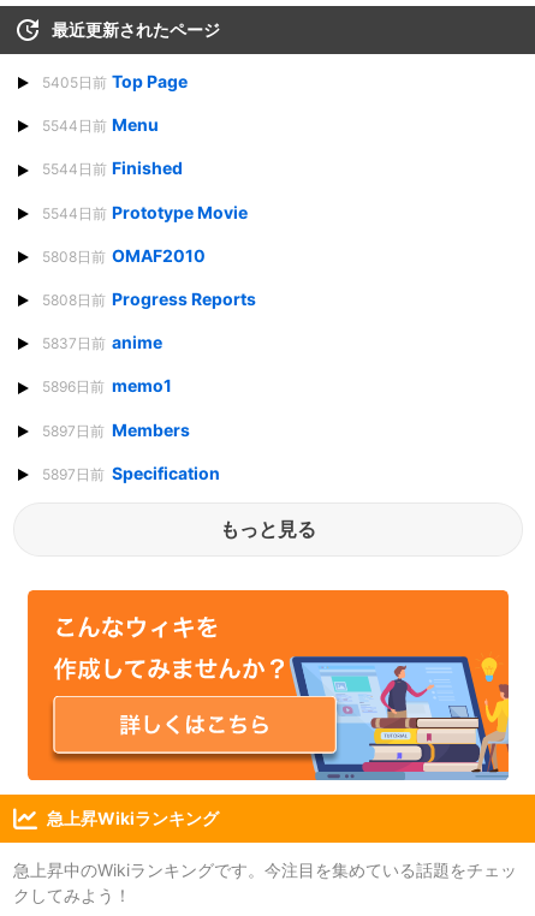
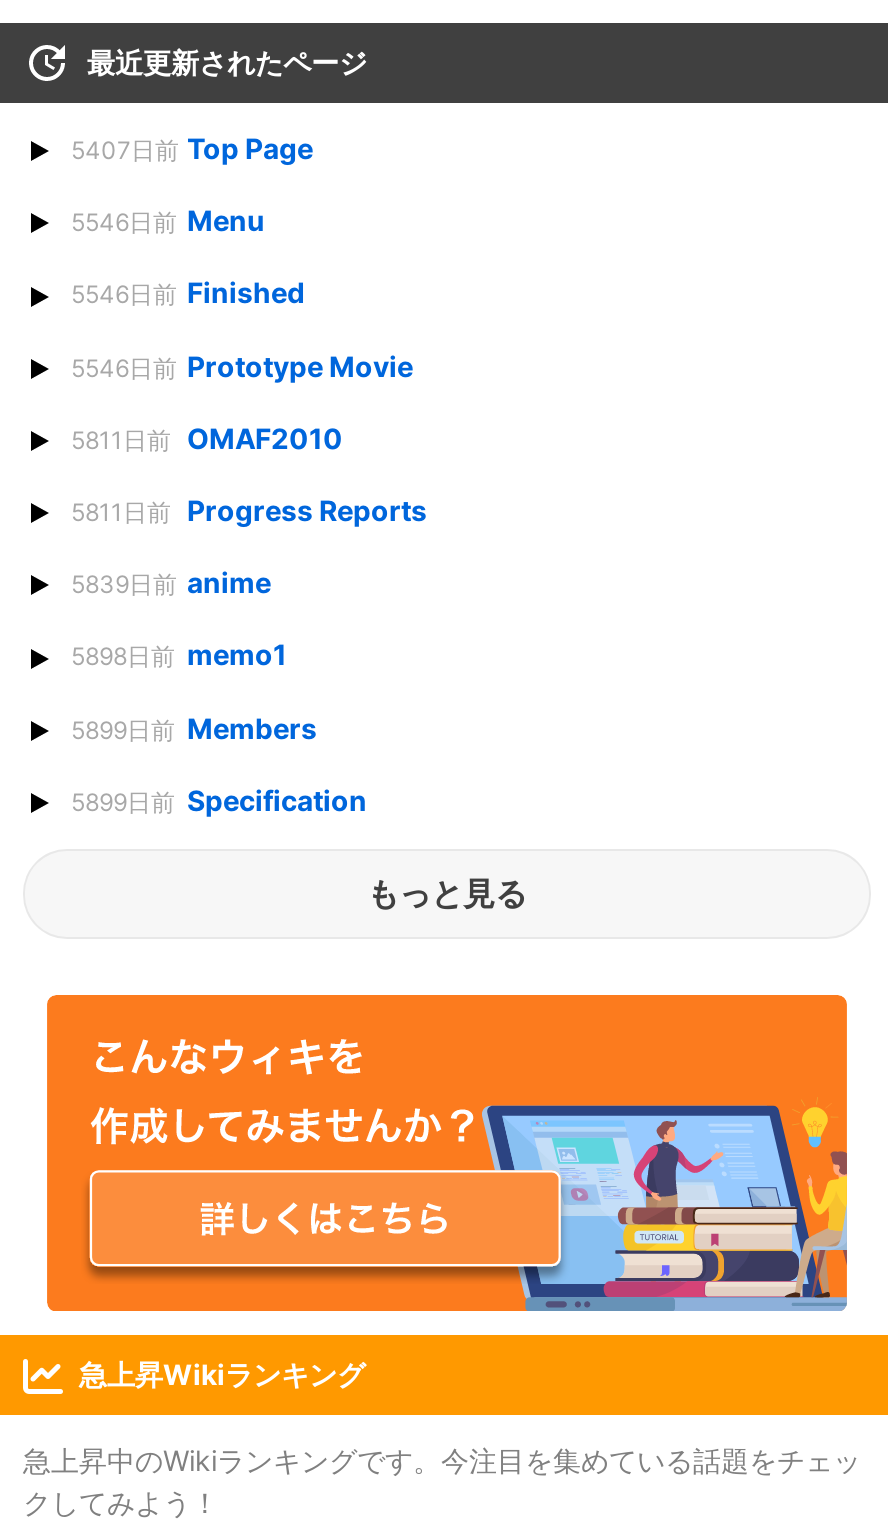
[42,71,188,91] 5405日前 Top Page -> [71,131,313,165] 5407日前 Top Page
[42,114,159,135] 5544日前 Menu -> [71,203,265,237] 5546日前 Menu
[42,158,183,178] 5544日前 Finished -> [71,276,305,310] 5546日前 Finished
[42,201,248,222] 5544日前 Prototype Movie -> [71,348,413,382] 5546日前 Prototype Movie
[42,245,206,265] 5808日前 OMAF2010 -> [71,421,343,455] 5811日前 OMAF2010
[42,288,256,309] 5808日前 Progress Reports -> [71,493,427,527] 5811日前 Progress Reports
[42,332,162,352] 5837日前 anime -> [71,565,271,599] 5839日前 anime
[42,375,172,396] 5896日前 memo1 -> [71,638,287,672] 5898日前 memo1
[42,419,190,439] 5897日前 Members -> [71,710,317,744] 5899日前 Members
[42,462,220,483] 5897日前 Specification -> [71,782,367,816] 5899日前 Specification

